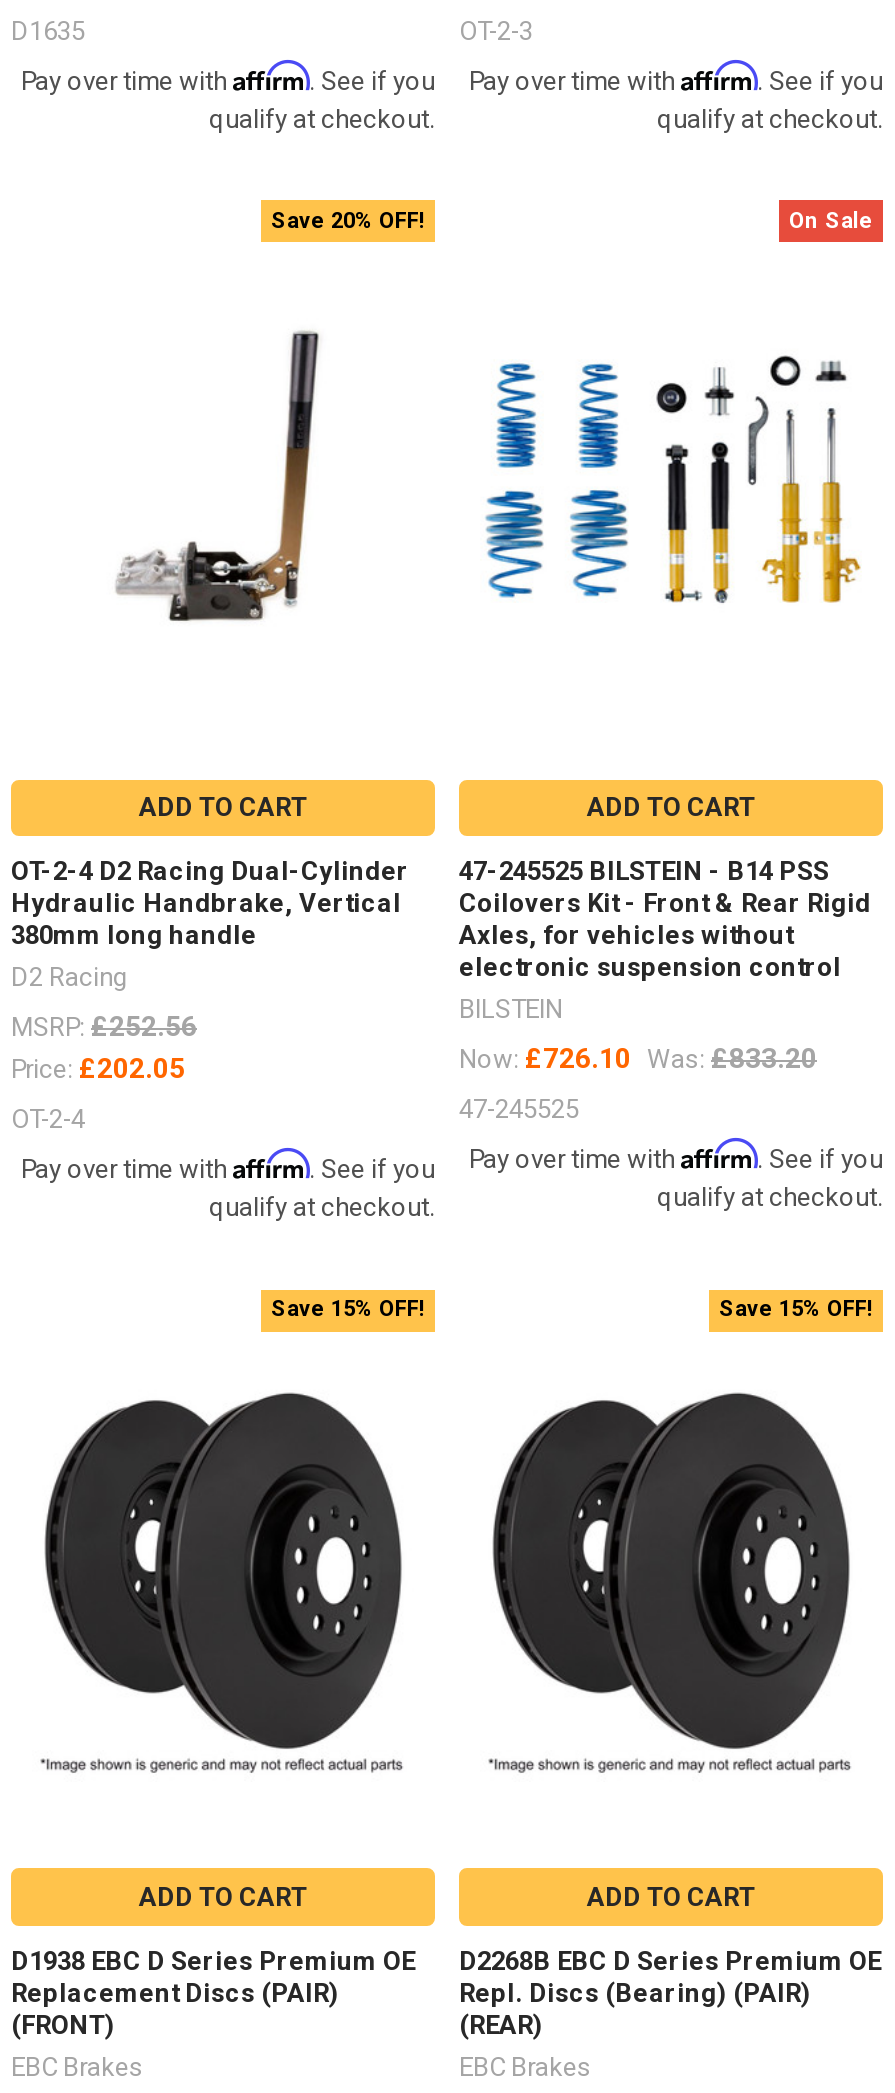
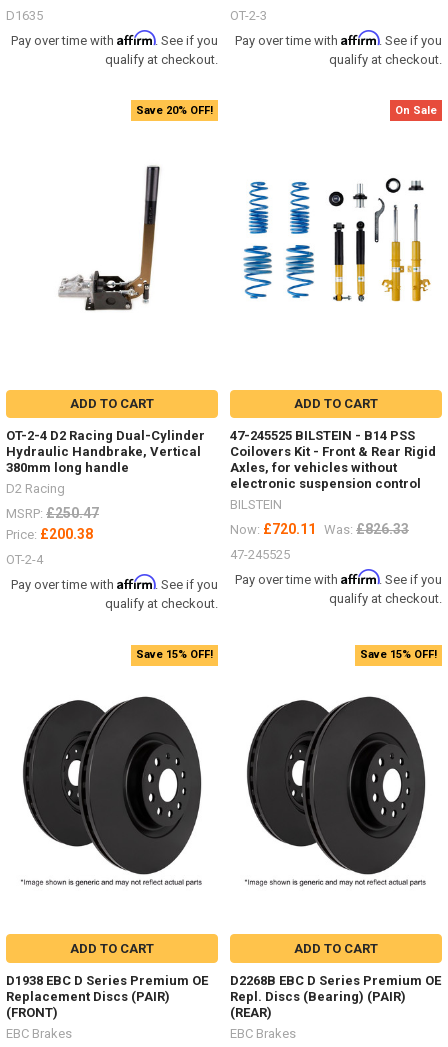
[11,1011,197,1043] MSRP: £252.56 -> [6,505,99,521] MSRP: £250.47
[11,1053,185,1085] Price: £202.05 -> [6,526,93,542] Price: £200.38
[459,1043,817,1075] Now: £726.10 Was: £833.20 -> [230,521,409,537] Now: £720.11 Was: £826.33

